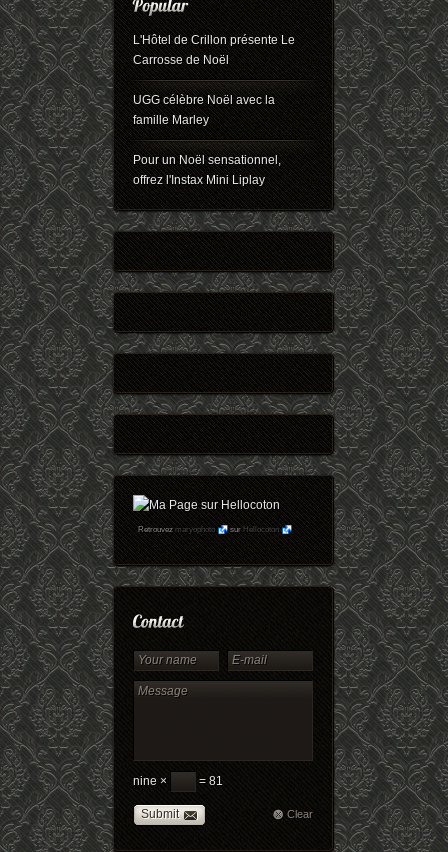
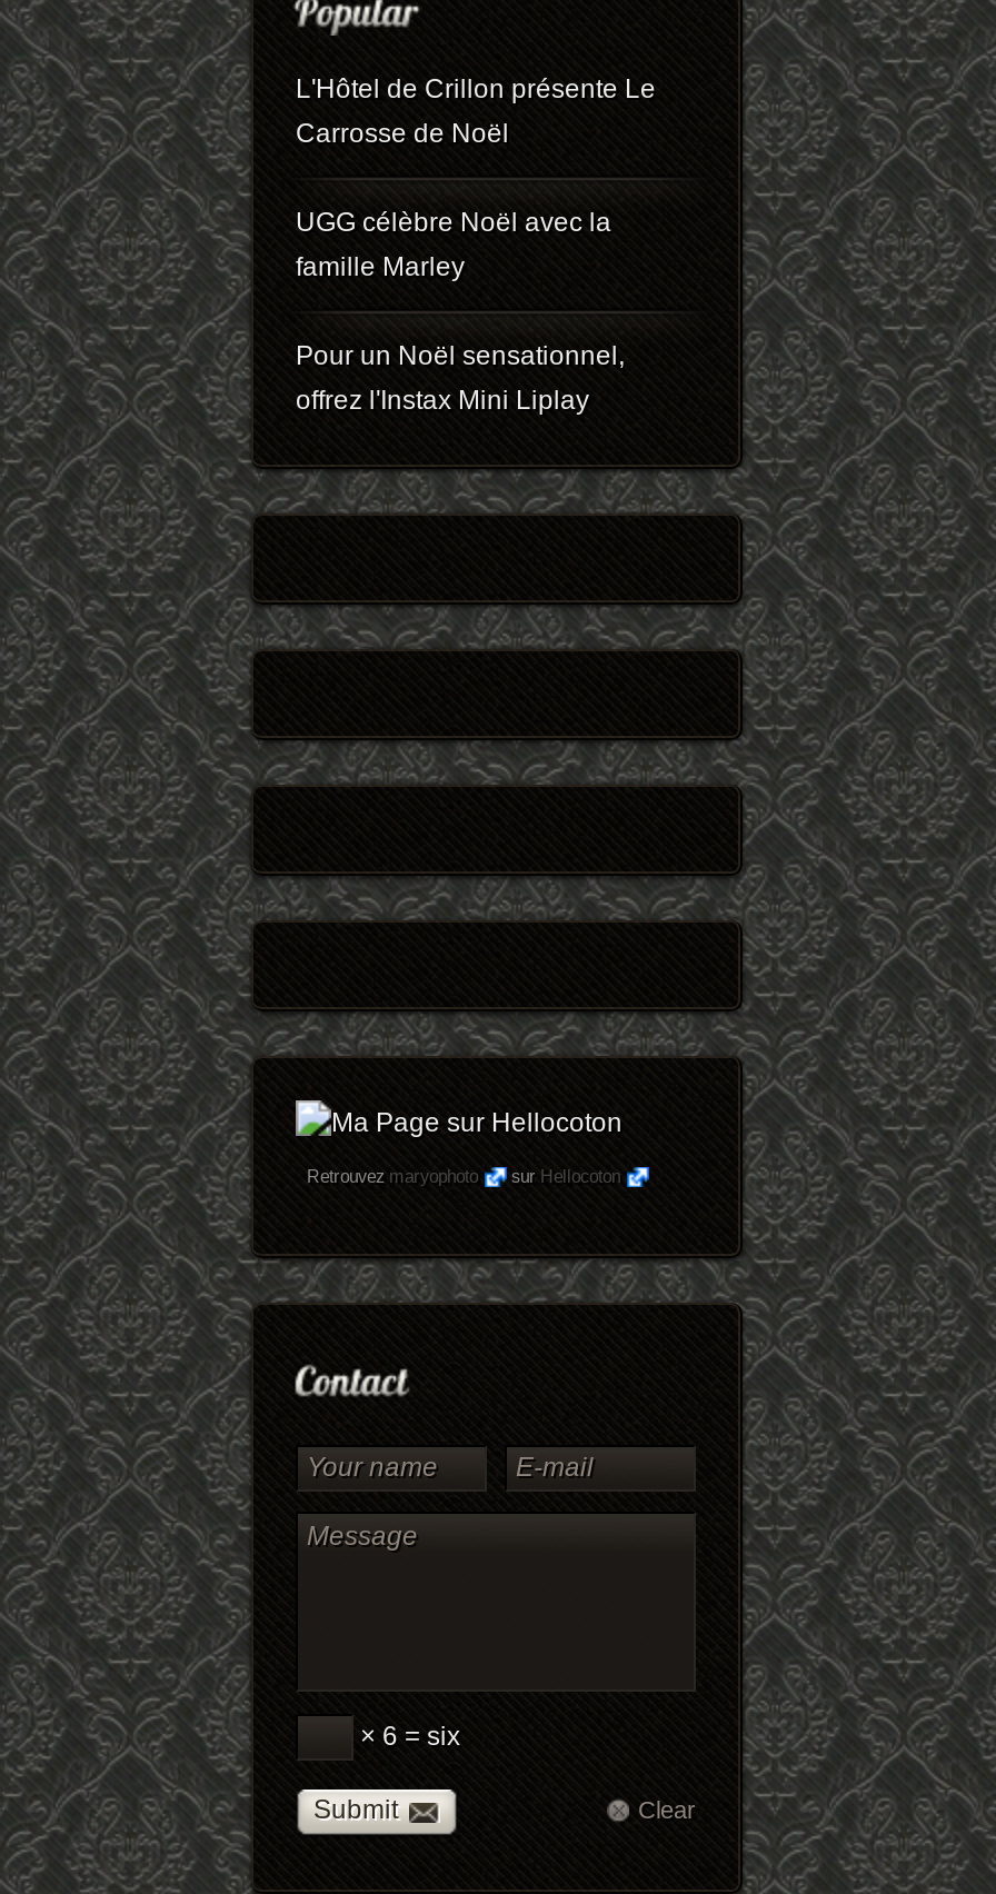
[133,774,223,788] nine × | = 81 -> [353,1721,460,1752] × 6 = six

